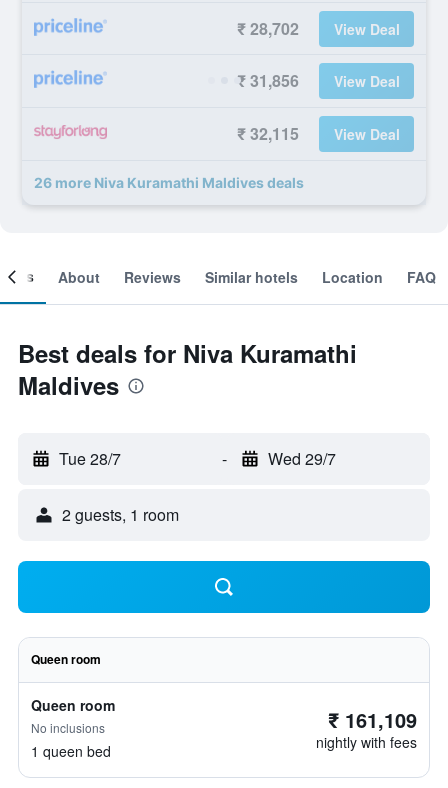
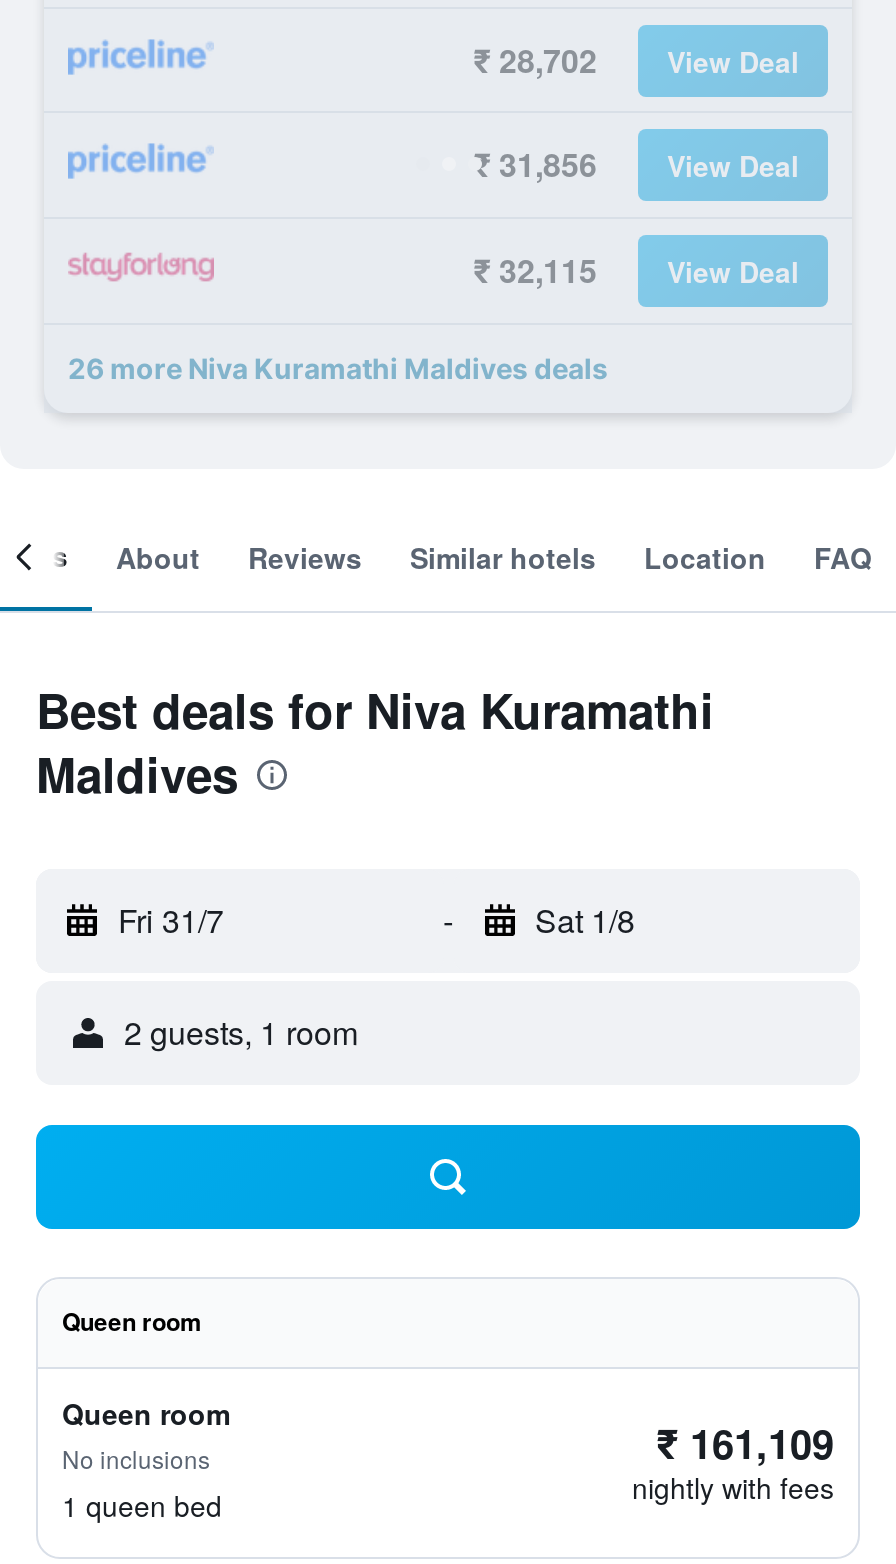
[59,447,121,470] Tue 28/7 -> [118,897,224,943] Fri 31/7
[267,447,335,470] Wed 29/7 -> [535,897,635,943] Sat 1/8

